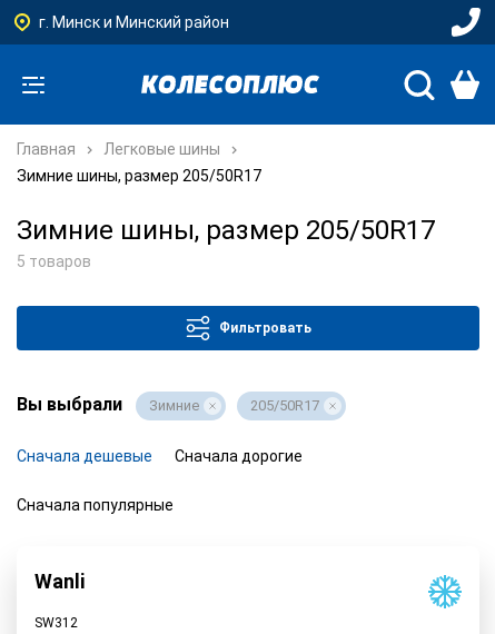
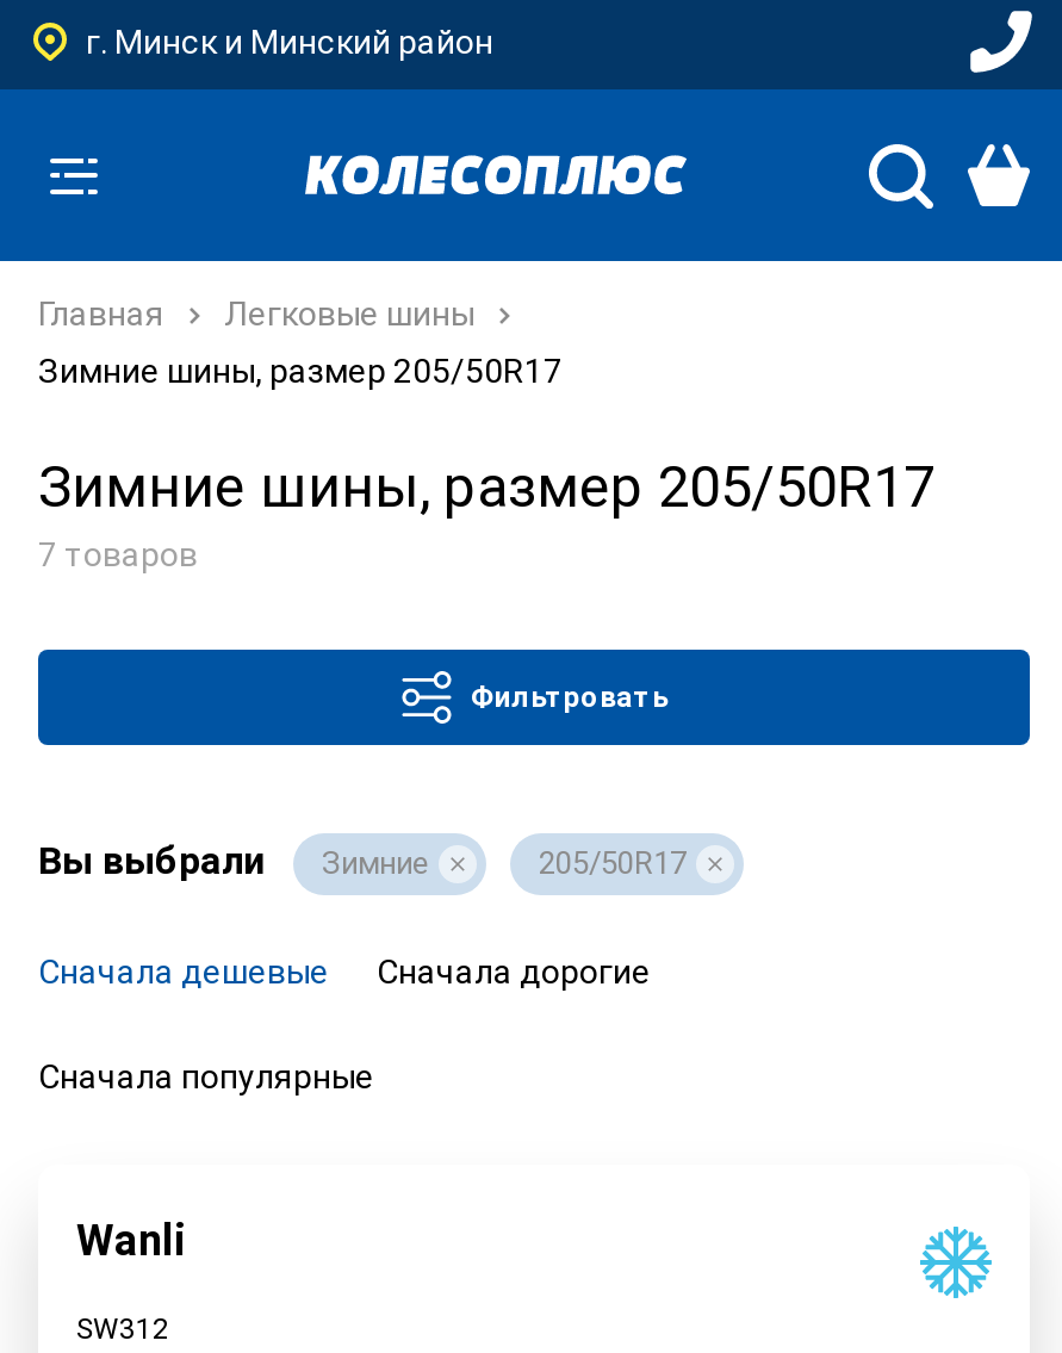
[17,252,91,270] 5 товаров -> [38,535,198,573] 7 товаров

